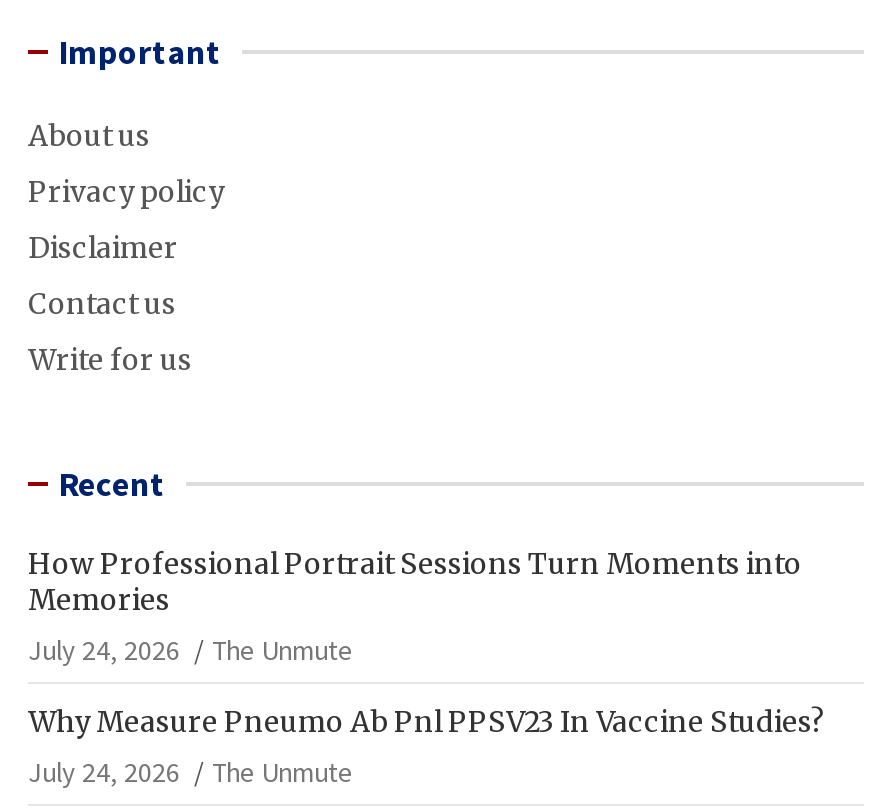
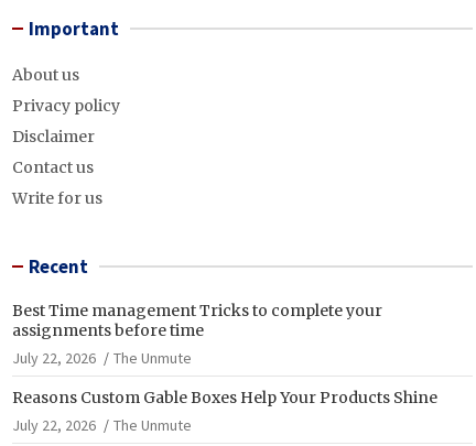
[28,545,802,667] How Professional Portrait Sessions Turn Moments into | Memories | July 24, 2026 -> [12,300,382,367] Best Time management Tricks to complete your | assignments before time | July 22, 2026
[28,703,824,789] Why Measure Pneumo Ab Pnl PPSV23 In Vaccine Studies? | July 24, 2026 -> [12,387,437,435] Reasons Custom Gable Boxes Help Your Products Shine | July 22, 2026

